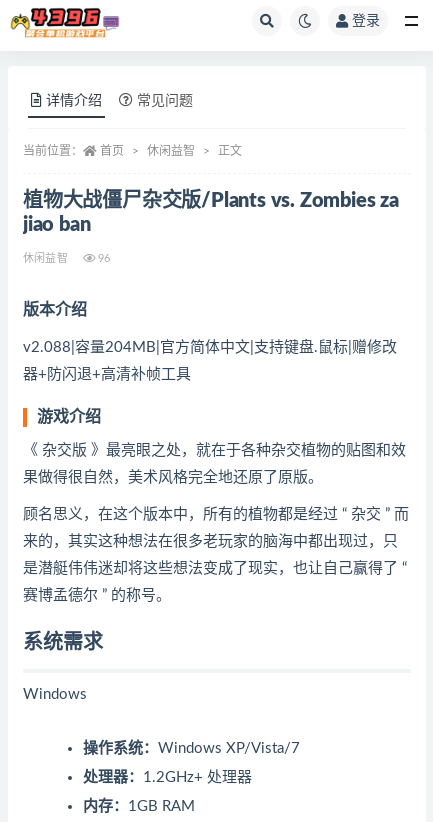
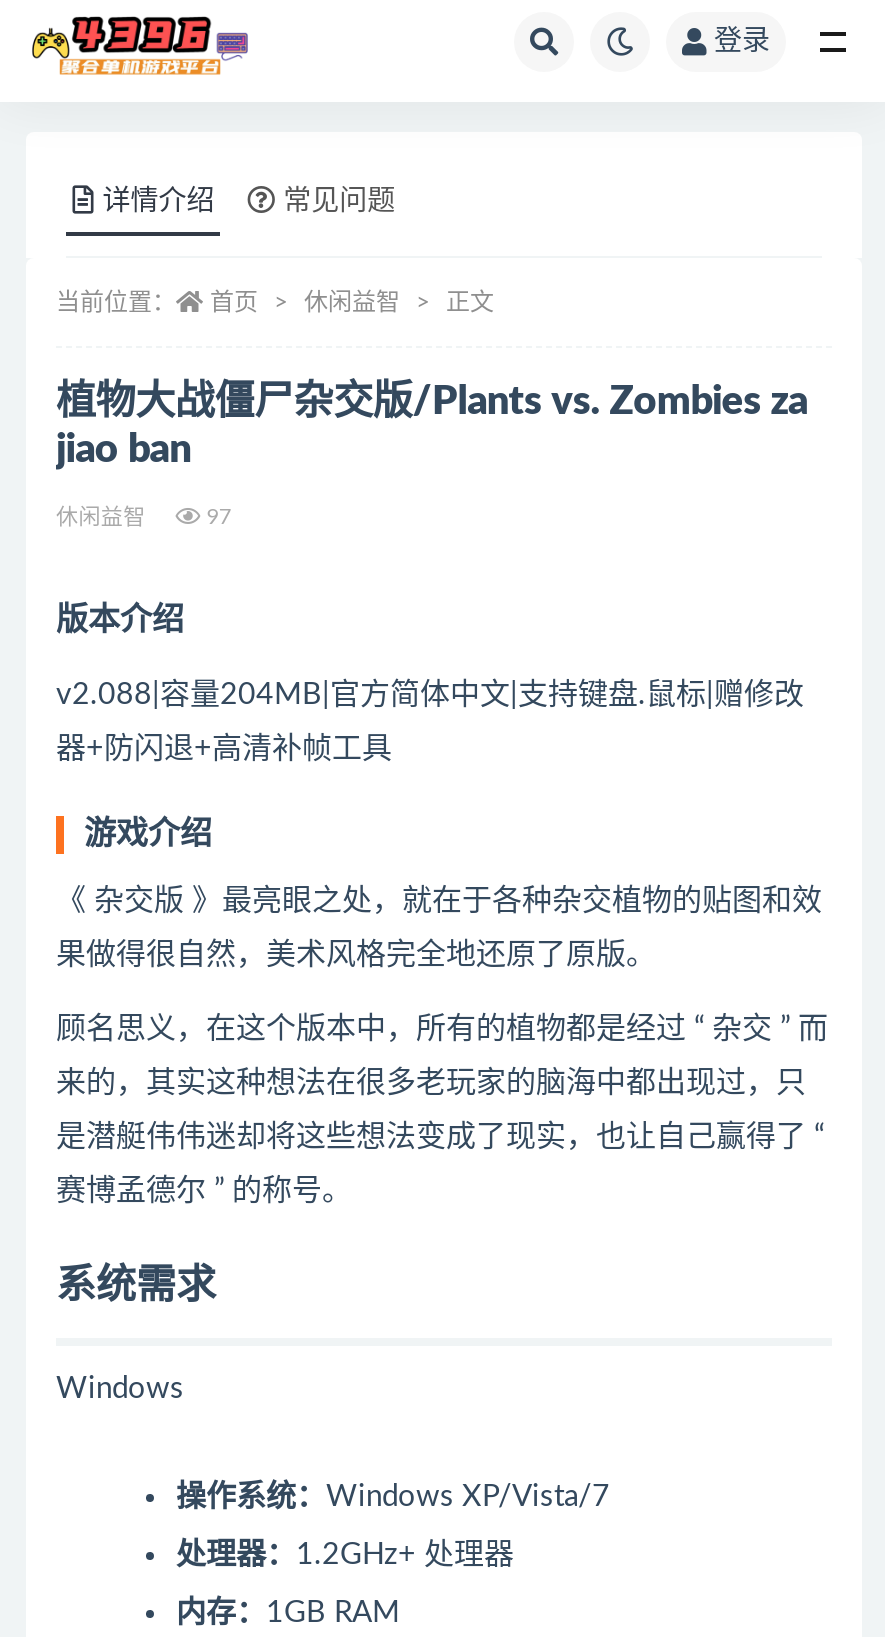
[95,253,111,264] 96 -> [200,507,231,529] 97

